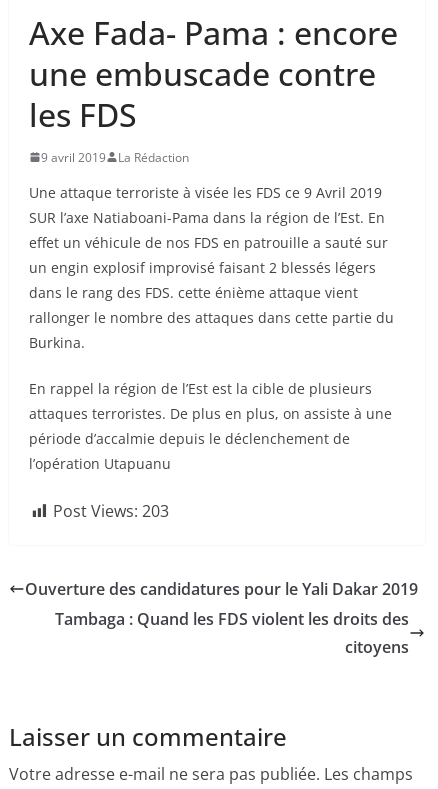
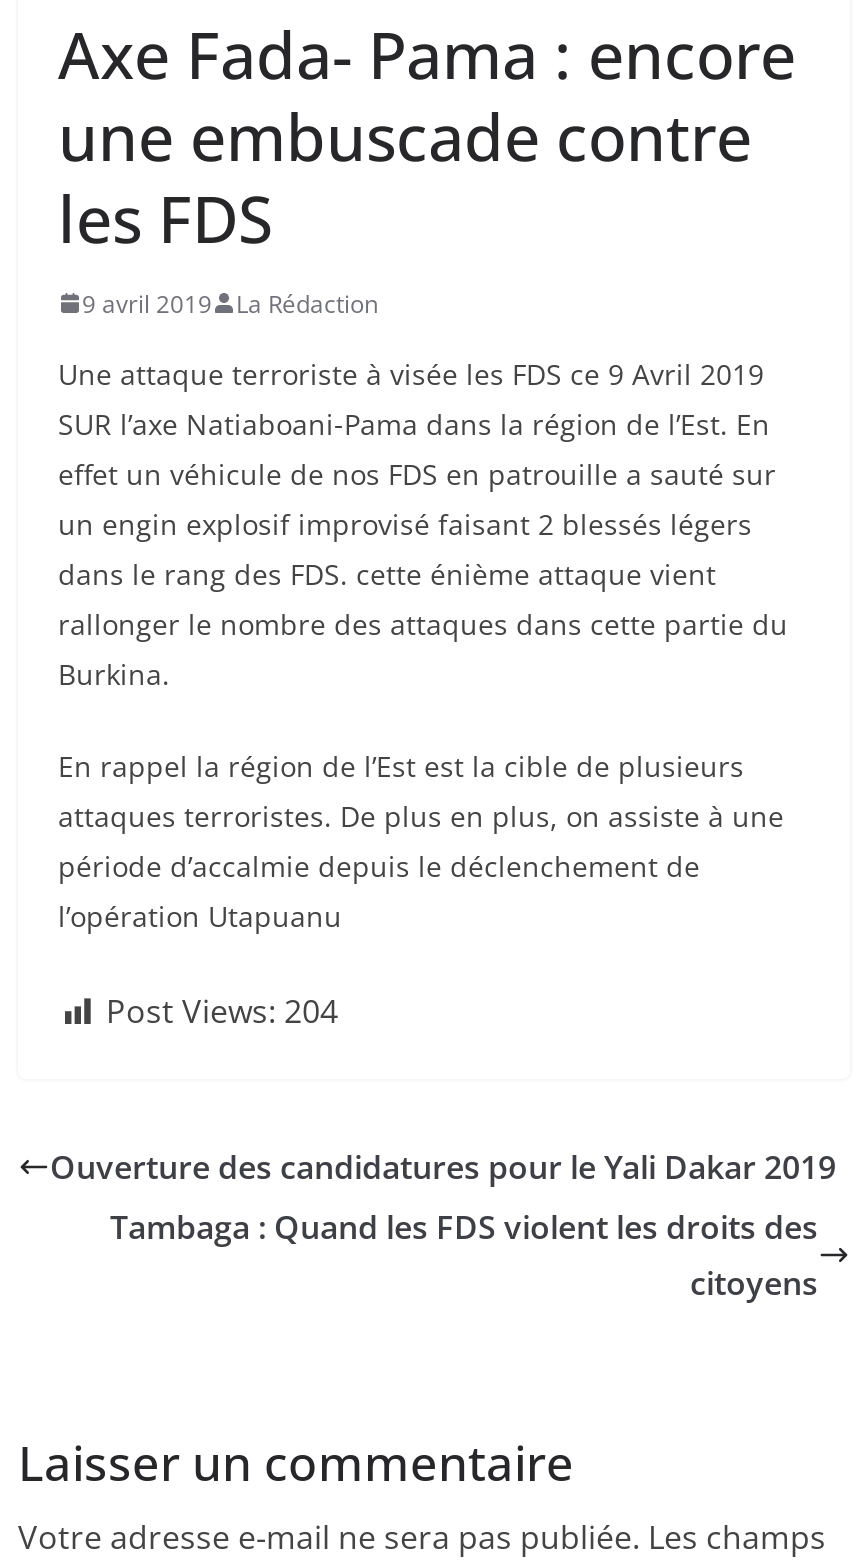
[53,500,169,522] Post Views: 203 -> [106,989,338,1033] Post Views: 204

